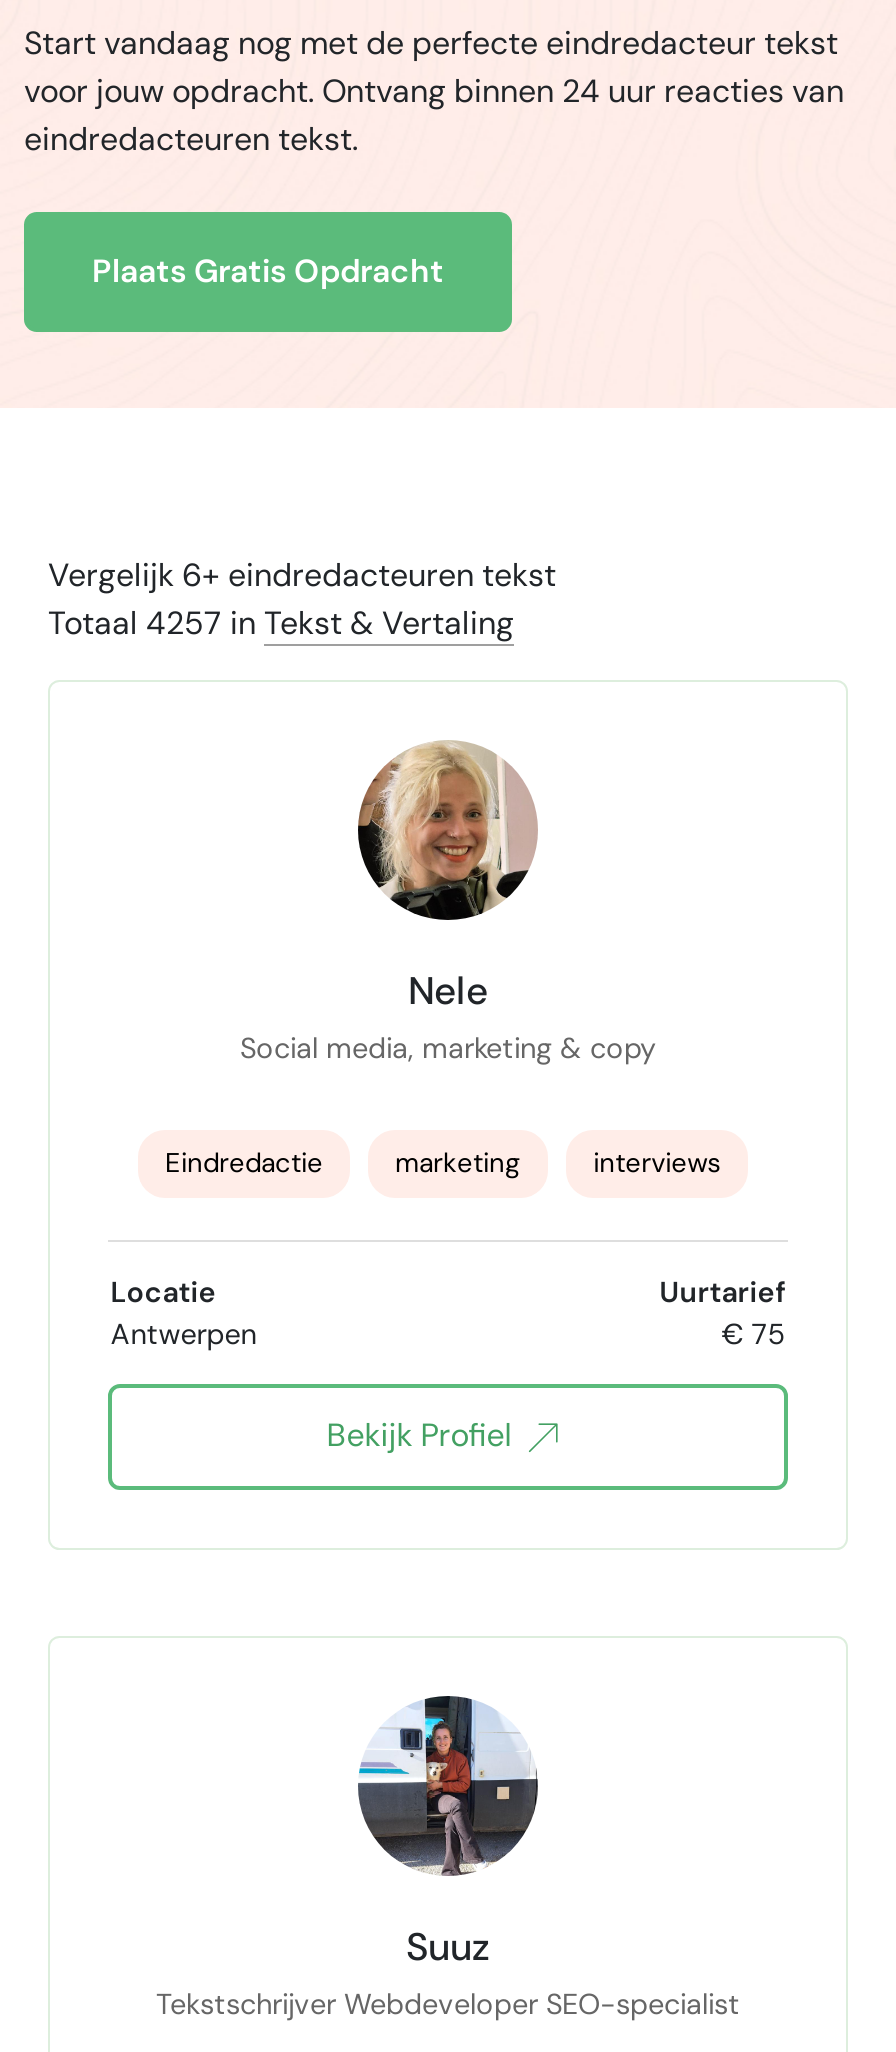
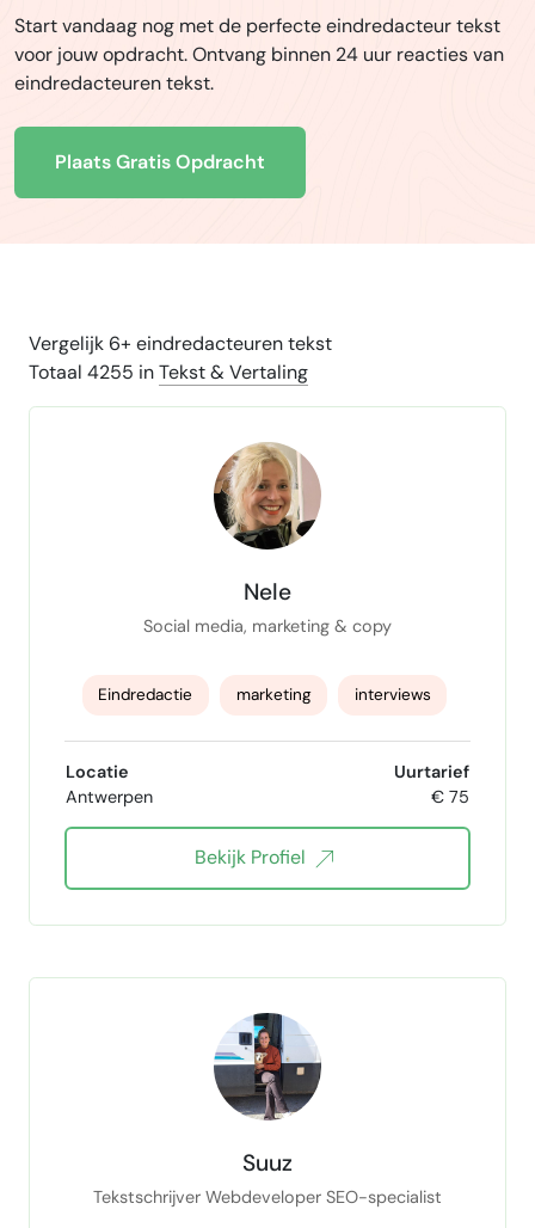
[48,602,514,644] Totaal 4257 in Tekst & Vertaling -> [29,360,308,385] Totaal 4255 in Tekst & Vertaling

